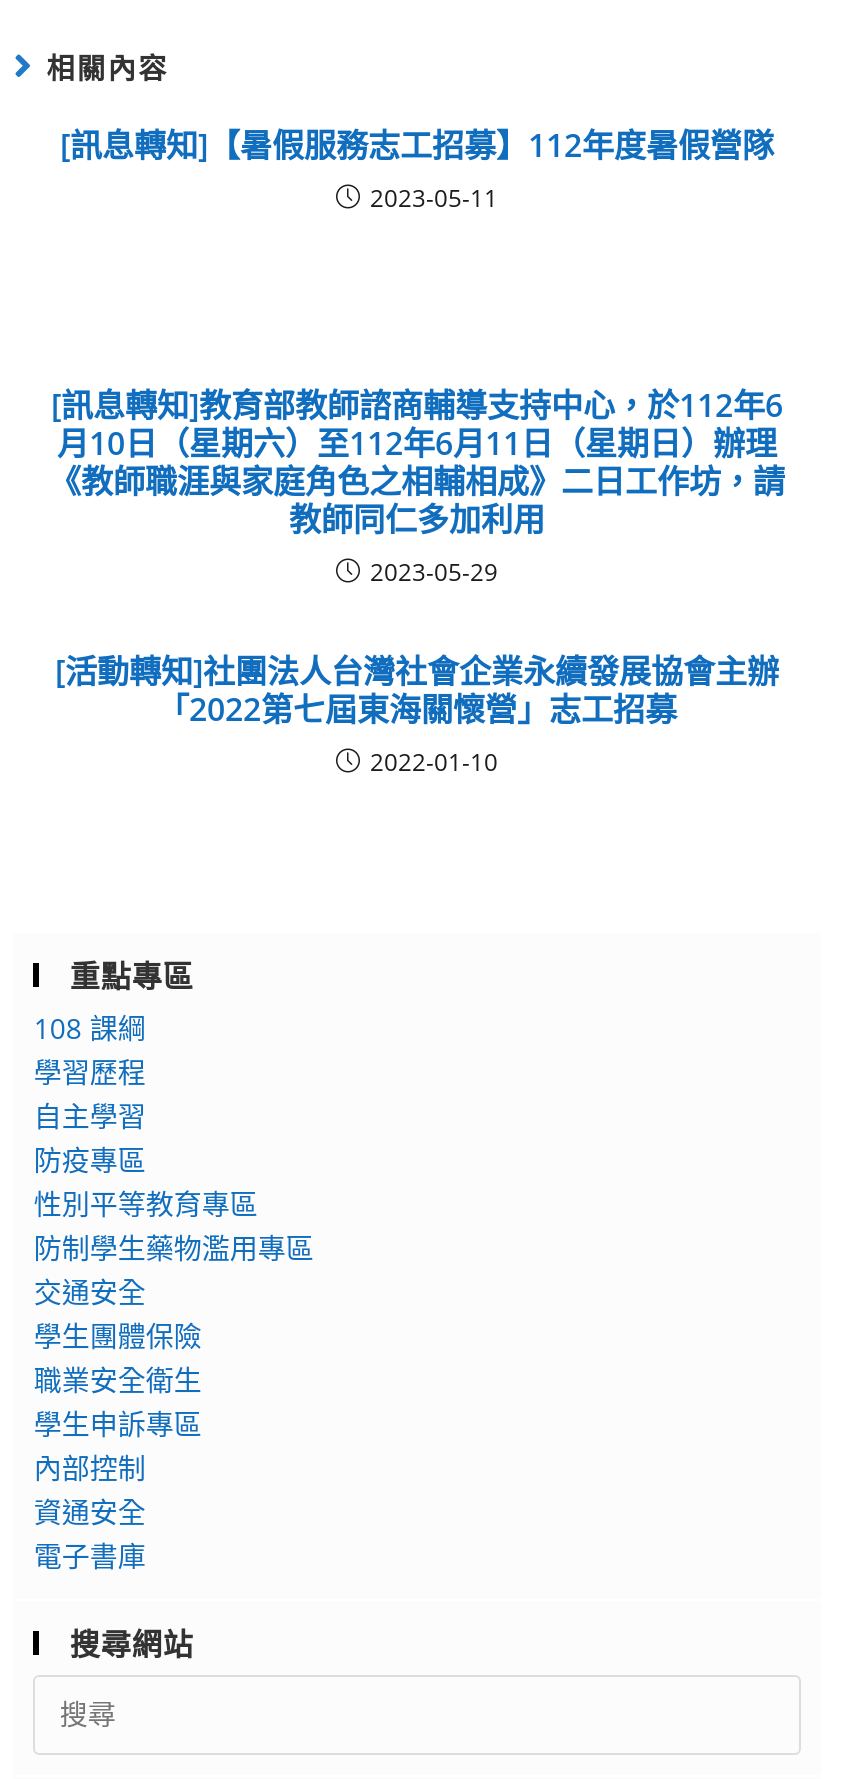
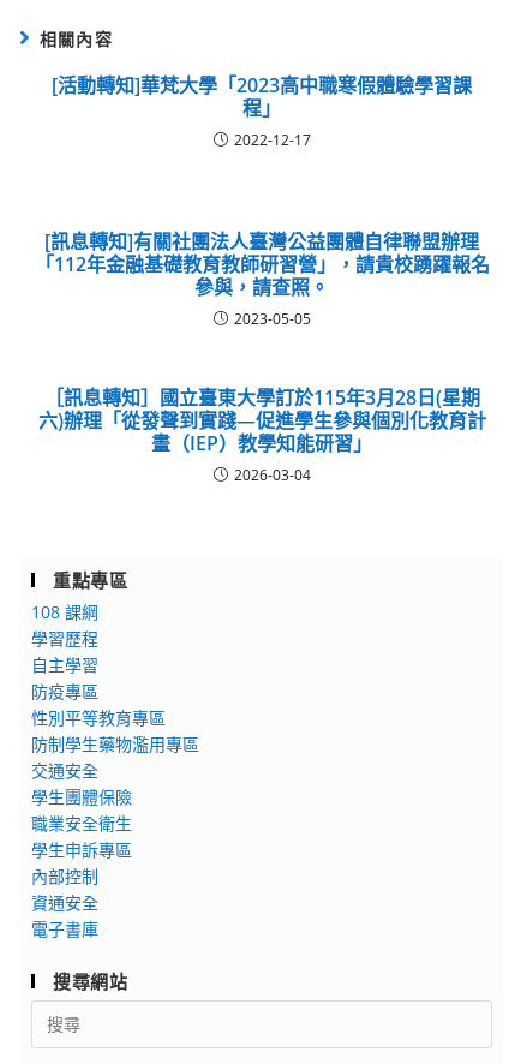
[60,122,774,214] [訊息轉知]【暑假服務志工招募】112年度暑假營隊 | 2023-05-11 -> [52,72,472,150] [活動轉知]華梵大學「2023高中職寒假體驗學習課 | 程」 | 2022-12-17
[49,382,785,588] [訊息轉知]教育部教師諮商輔導支持中心，於112年6 | 月10日（星期六）至112年6月11日（星期日）辦理 | 《教師職涯與家庭角色之相輔相成》二日工作坊，請 | 教師同仁多加利用 | 2023-05-29 -> [34,228,489,329] [訊息轉知]有關社團法人臺灣公益團體自律聯盟辦理 | 「112年金融基礎教育教師研習營」，請貴校踴躍報名 | 參與，請查照。 | 2023-05-05
[55,648,779,778] [活動轉知]社團法人台灣社會企業永續發展協會主辦 | 「2022第七屆東海關懷營」志工招募 | 2022-01-10 -> [38,384,486,485] ［訊息轉知］國立臺東大學訂於115年3月28日(星期 | 六)辦理「從發聲到實踐—促進學生參與個別化教育計 | 畫（IEP）教學知能研習」 | 2026-03-04

